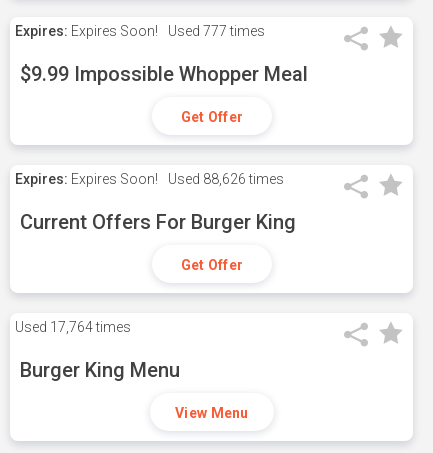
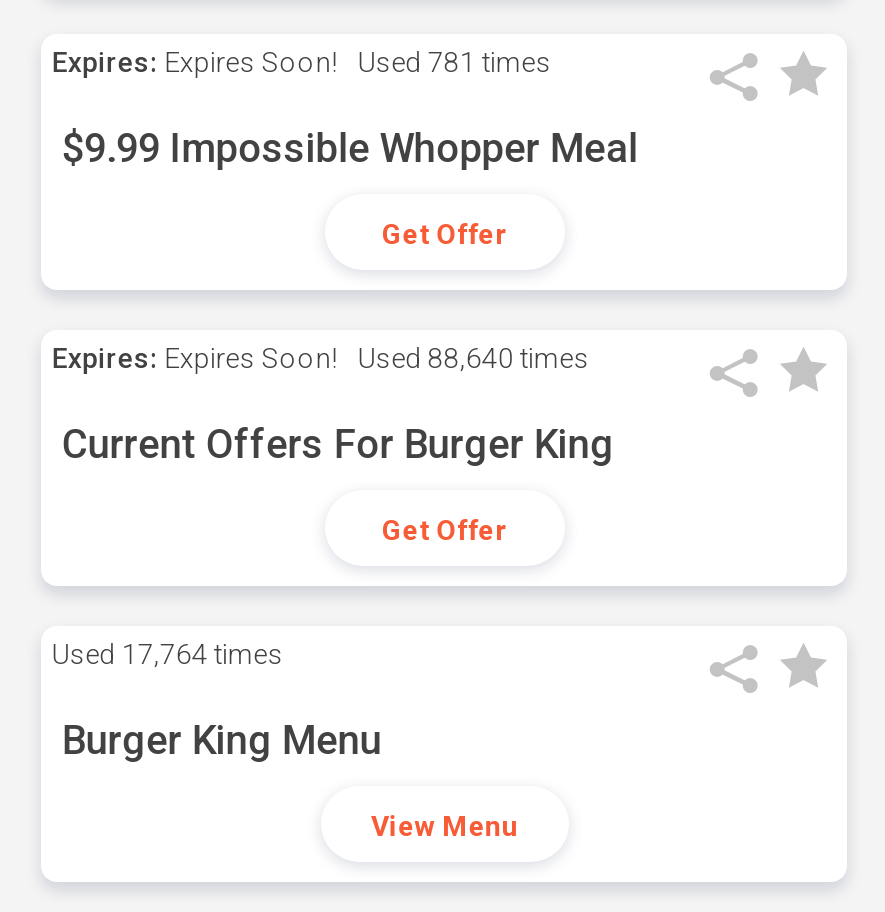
[15,23,265,39] Expires: Expires Soon! Used 777 times -> [52,46,552,78] Expires: Expires Soon! Used 781 times
[15,171,284,187] Expires: Expires Soon! Used 88,626 times -> [52,342,590,374] Expires: Expires Soon! Used 88,640 times

